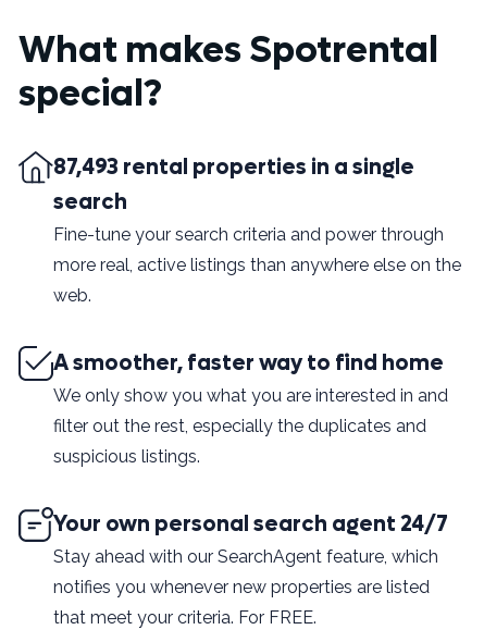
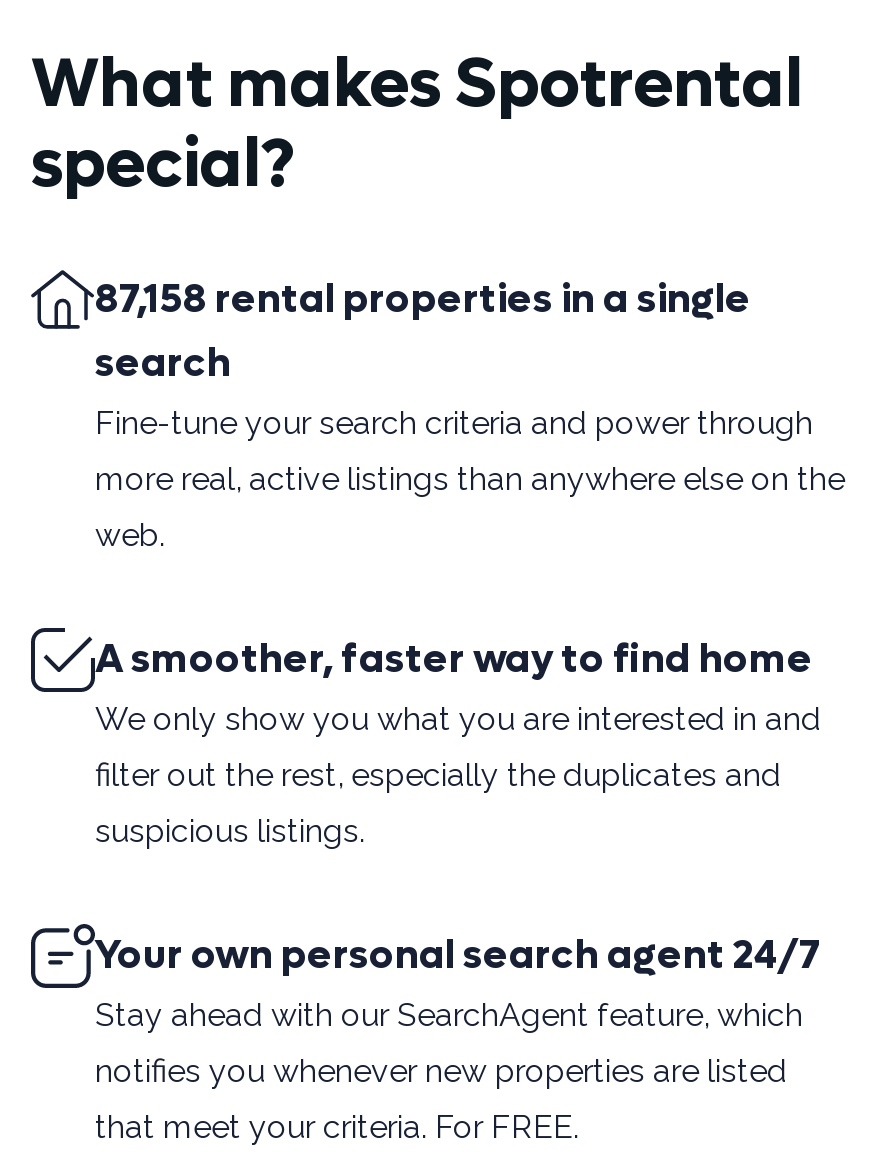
[53,153,414,182] 87,493 rental properties in a single -> [95,274,751,326] 87,158 rental properties in a single

